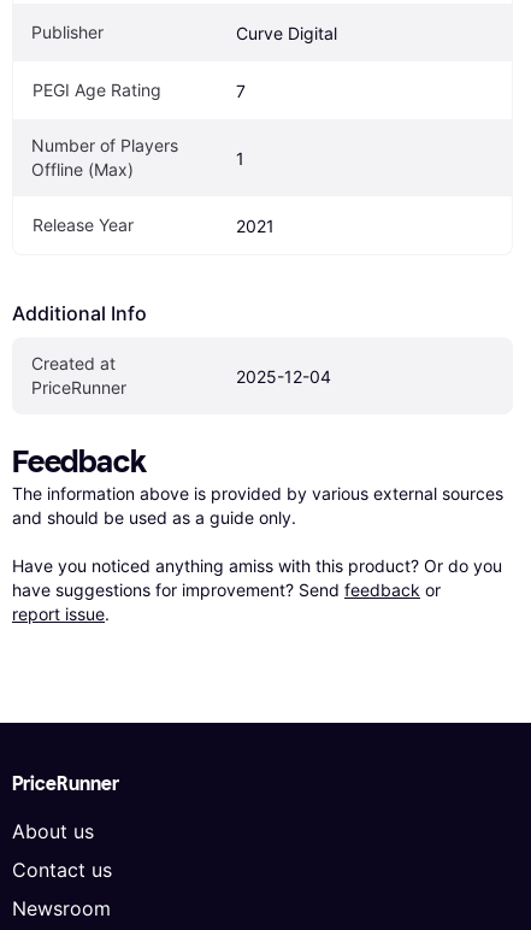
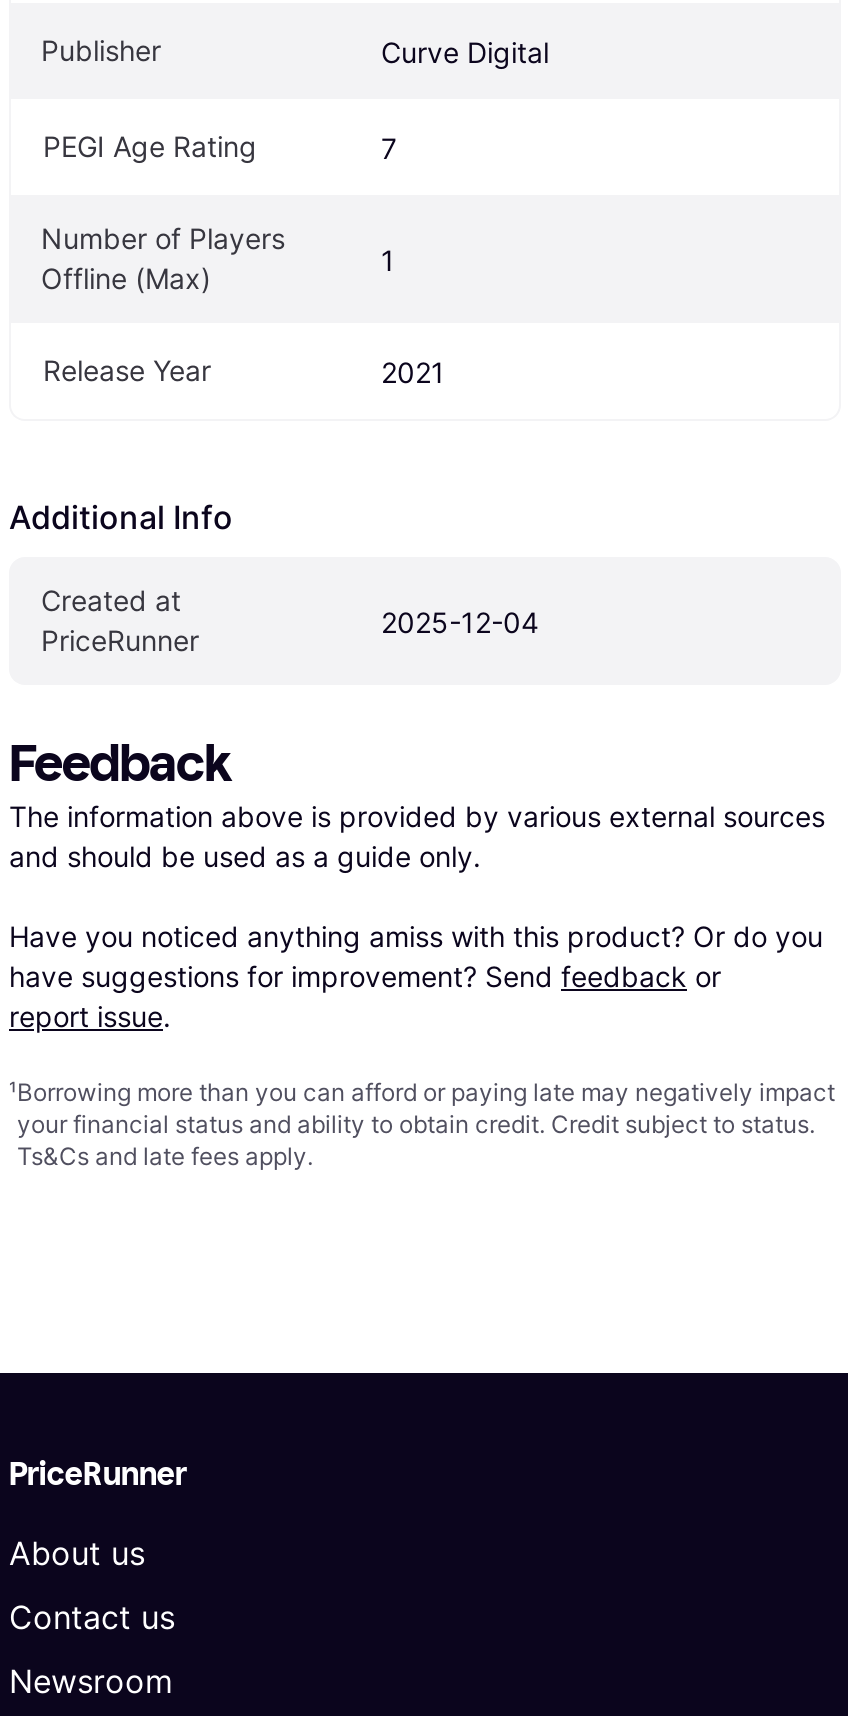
none -> [9,1077,835,1171] ¹Borrowing more than you can afford or paying late may negatively impact | your financial status and ability to obtain credit. Credit subject to status. | Ts&Cs and late fees apply.

